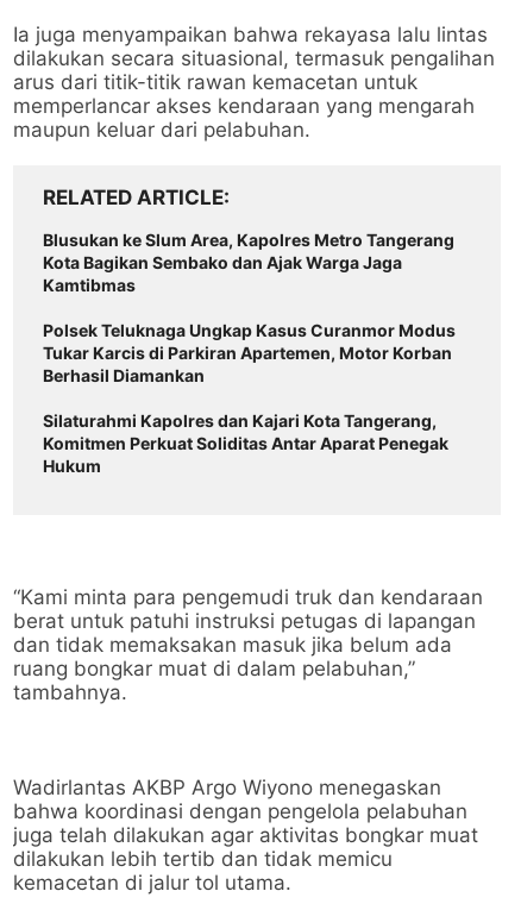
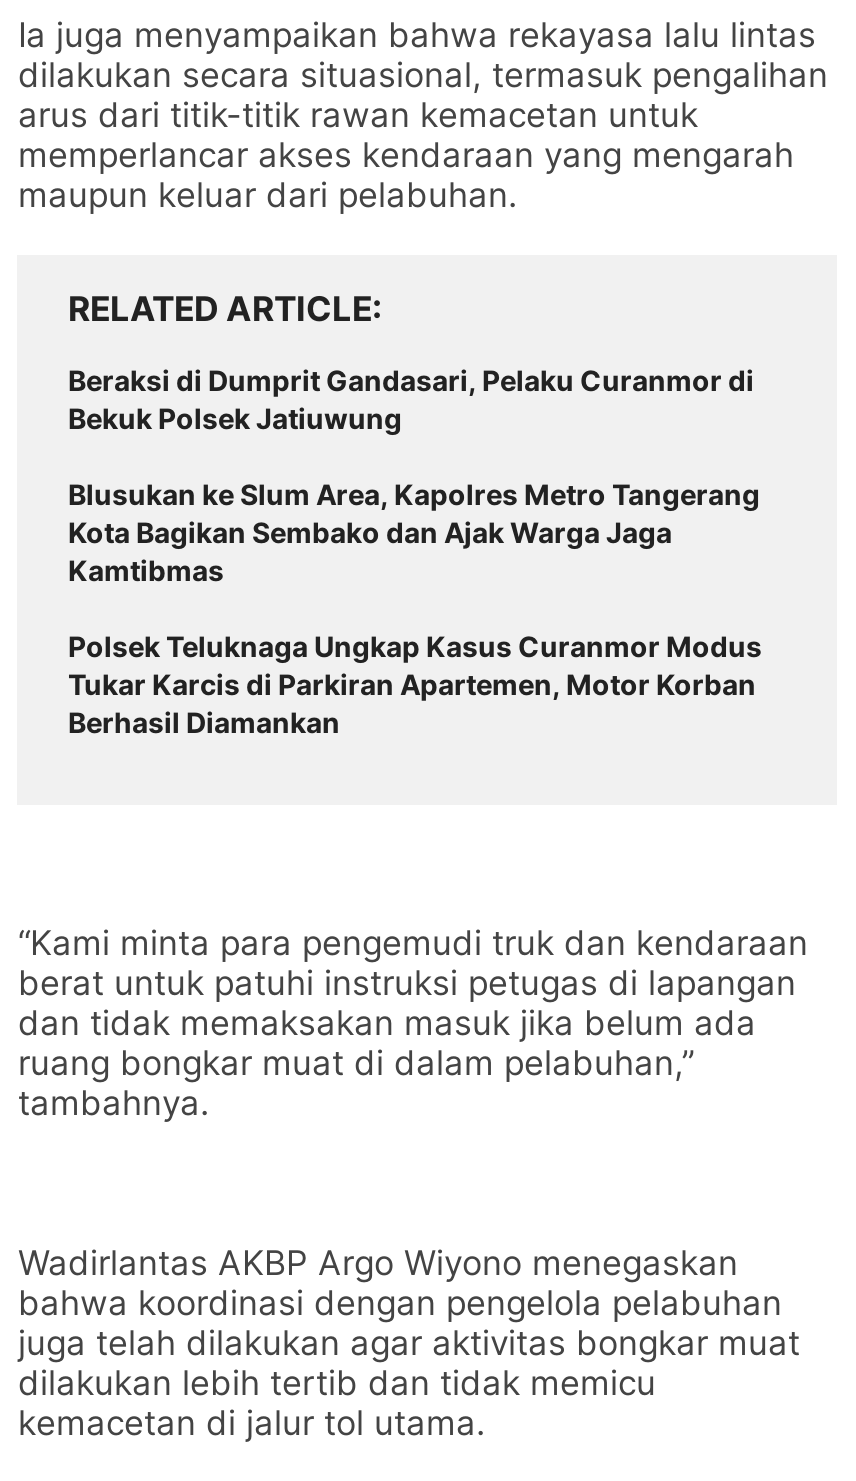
none -> [68,363,754,435] Beraksi di Dumprit Gandasari, Pelaku Curanmor di | Bekuk Polsek Jatiuwung
moved [43,230,456,385] -> [68,477,762,739]: Blusukan ke Slum Area, Kapolres Metro Tangerang | Kota Bagikan Sembako dan Ajak Warga Jaga | Kamtibmas | Polsek Teluknaga Ungkap Kasus Curanmor Modus | Tukar Karcis di Parkiran Apartemen, Motor Korban | Berhasil Diamankan
[43,410,449,476] Silaturahmi Kapolres dan Kajari Kota Tangerang, | Komitmen Perkuat Soliditas Antar Aparat Penegak | Hukum -> none

